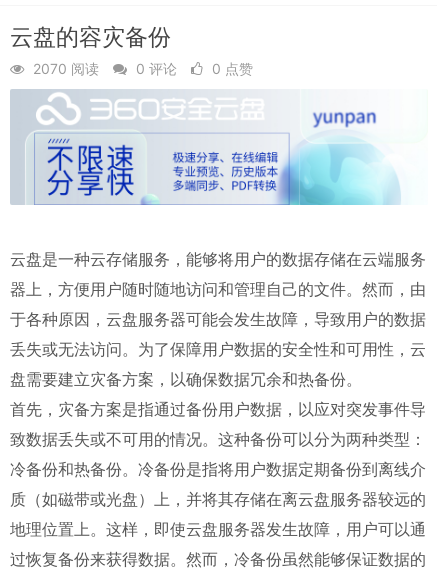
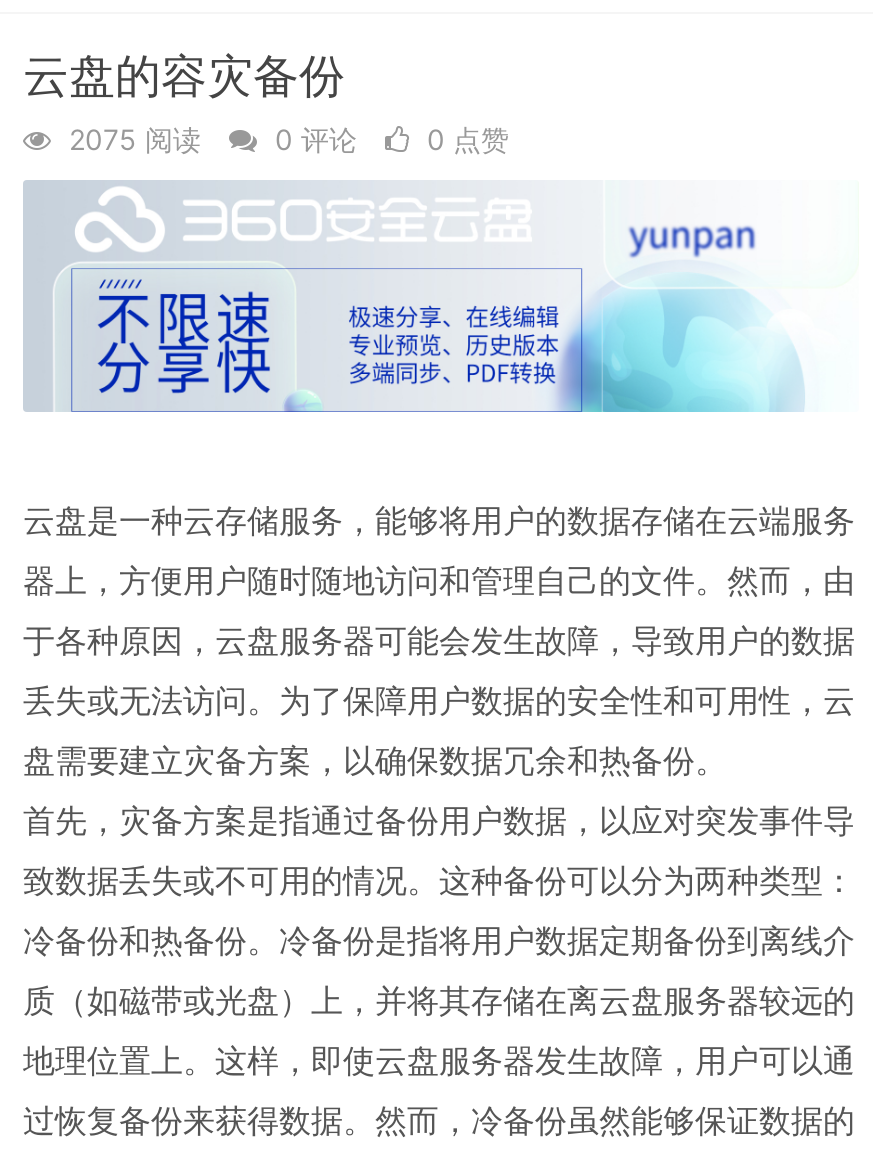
[29,60,253,77] 2070 阅读 0 评论 0 点赞 -> [61,122,509,156] 2075 阅读 0 评论 0 点赞

